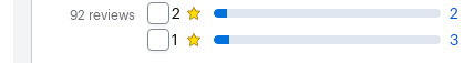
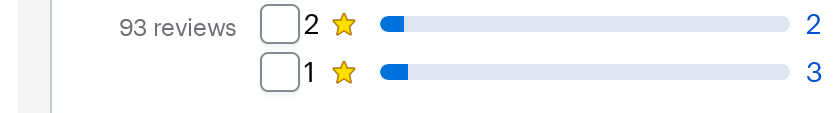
[69,6,135,23] 92 reviews -> [119,11,237,41] 93 reviews

